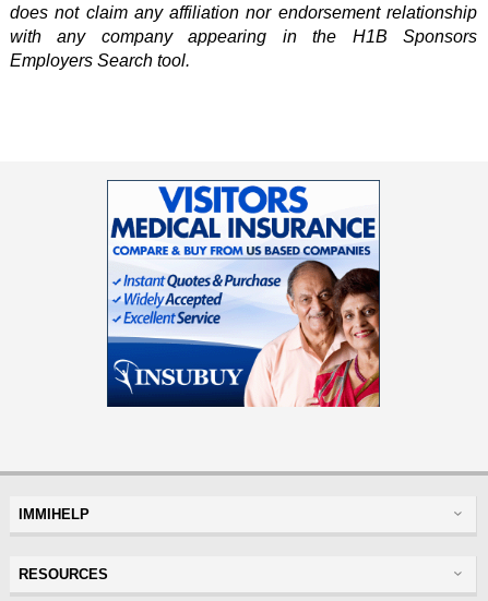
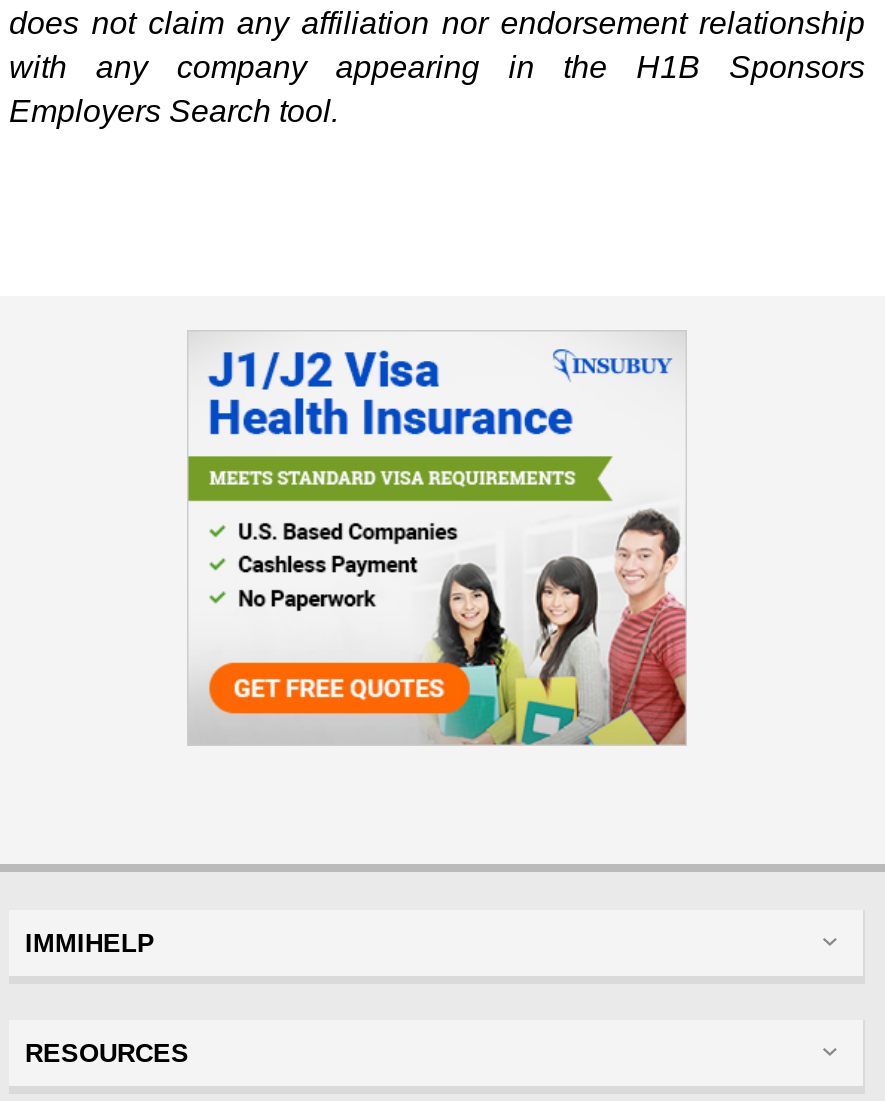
[106,179,381,408] [image] -> [187,330,687,748] [image]

